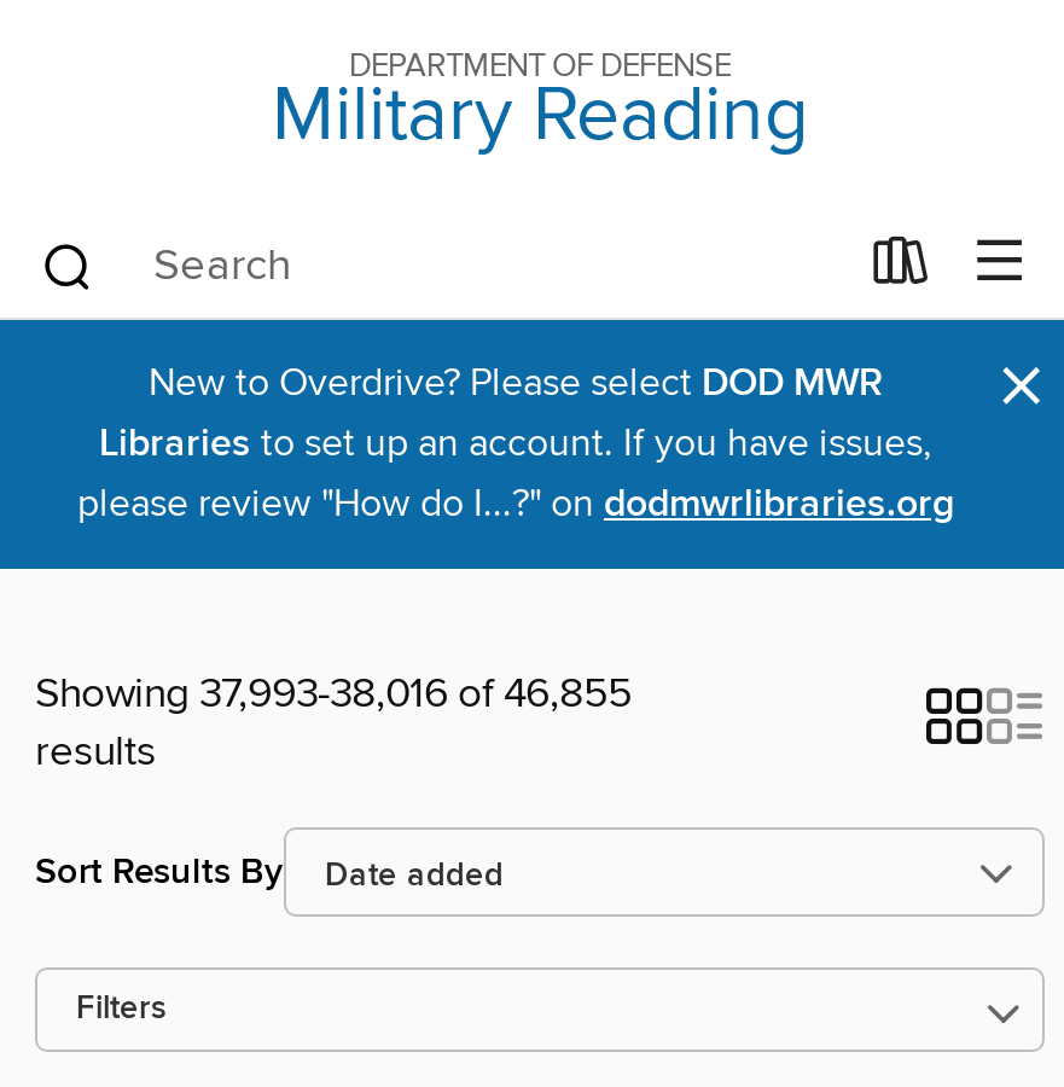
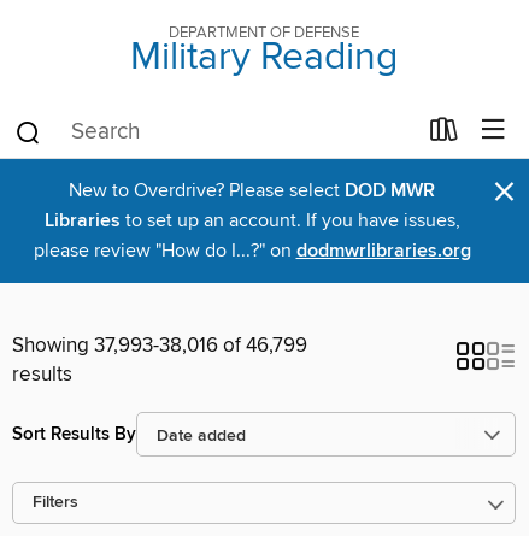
[35,668,632,721] Showing 37,993-38,016 of 46,855 -> [12,332,307,359] Showing 37,993-38,016 of 46,799

